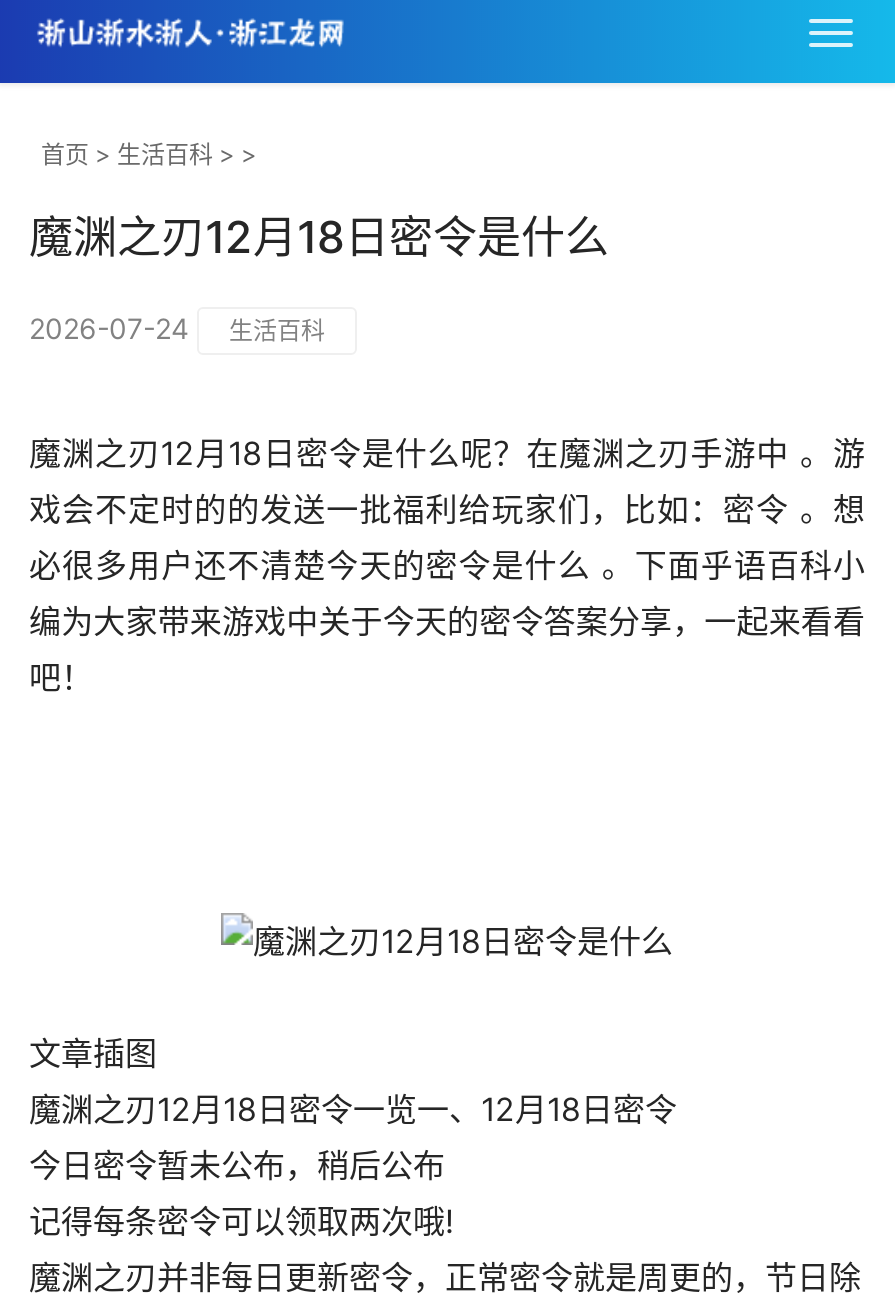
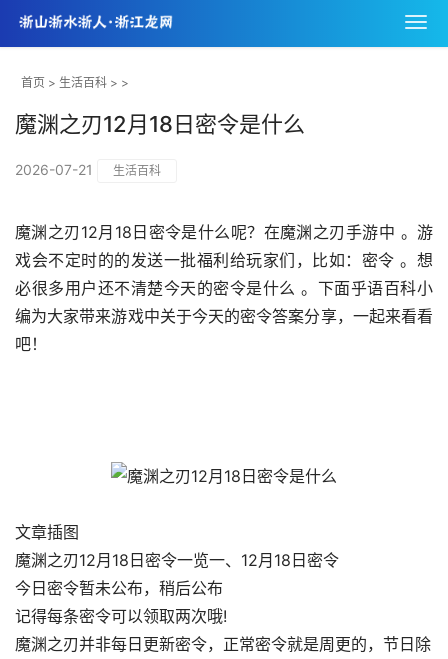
[29,311,325,345] 2026-07-24 生活百科 -> [15,161,161,178] 2026-07-21 生活百科

